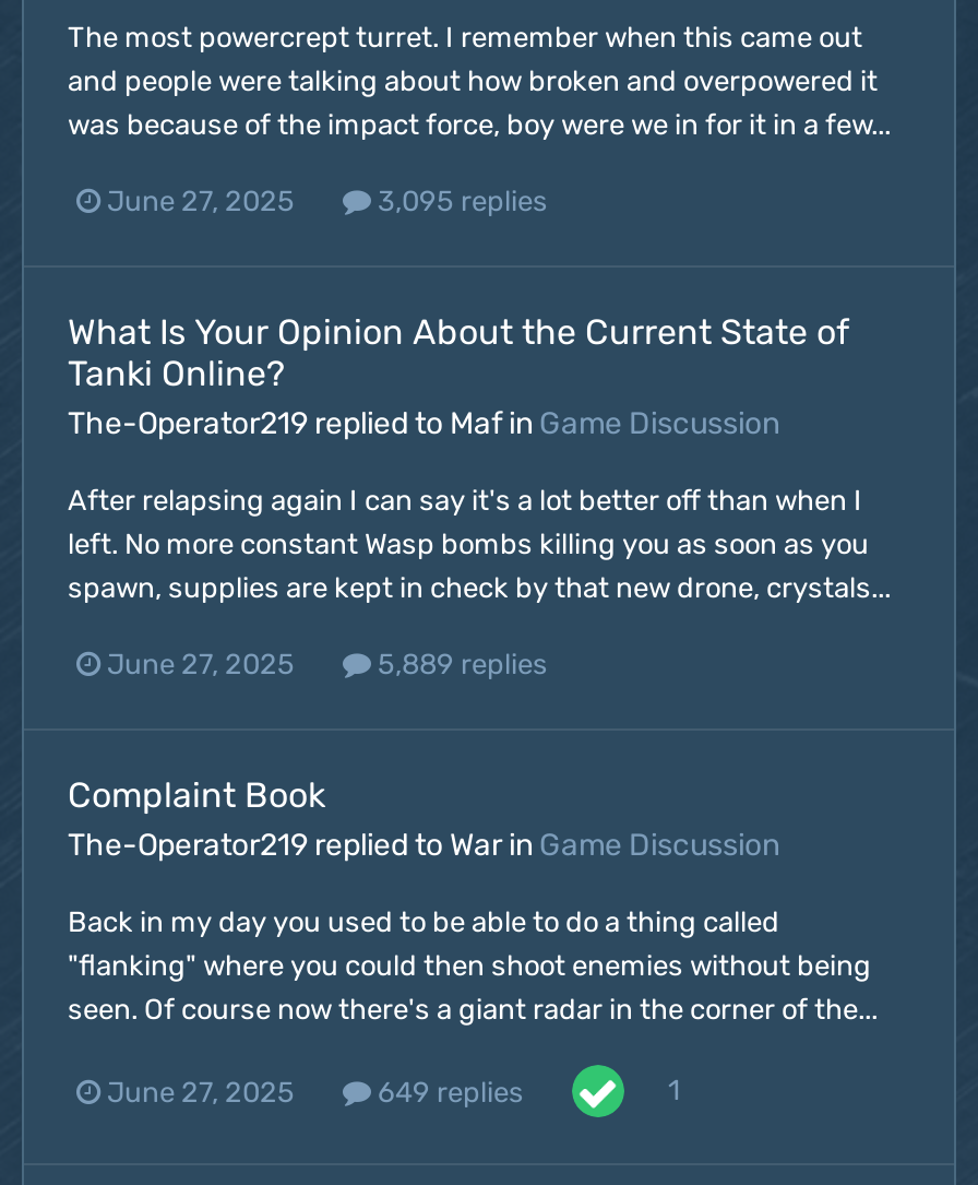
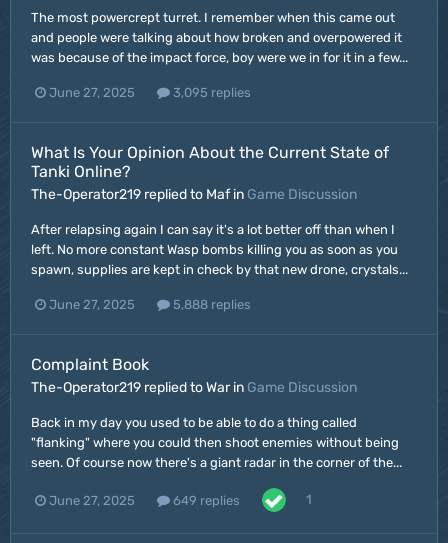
[371,648,548,681] 5,889 replies -> [170,297,251,312] 5,888 replies

